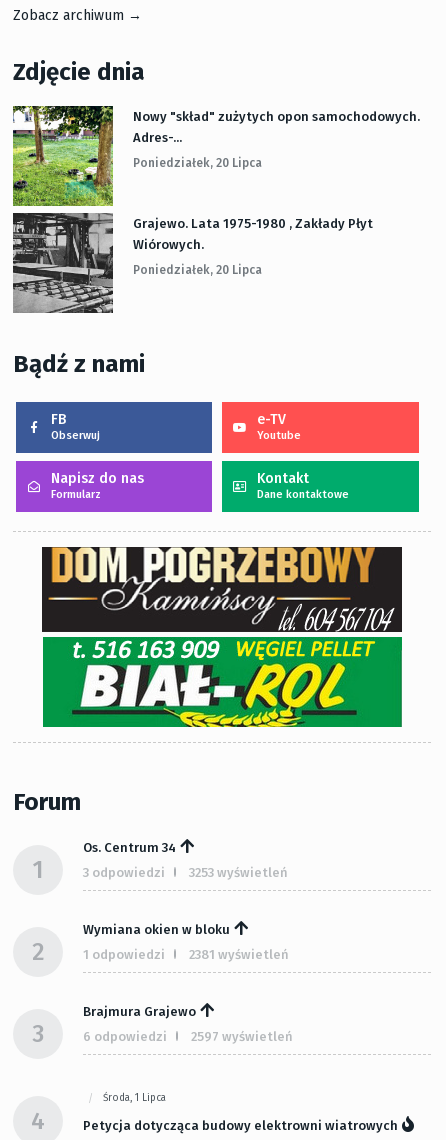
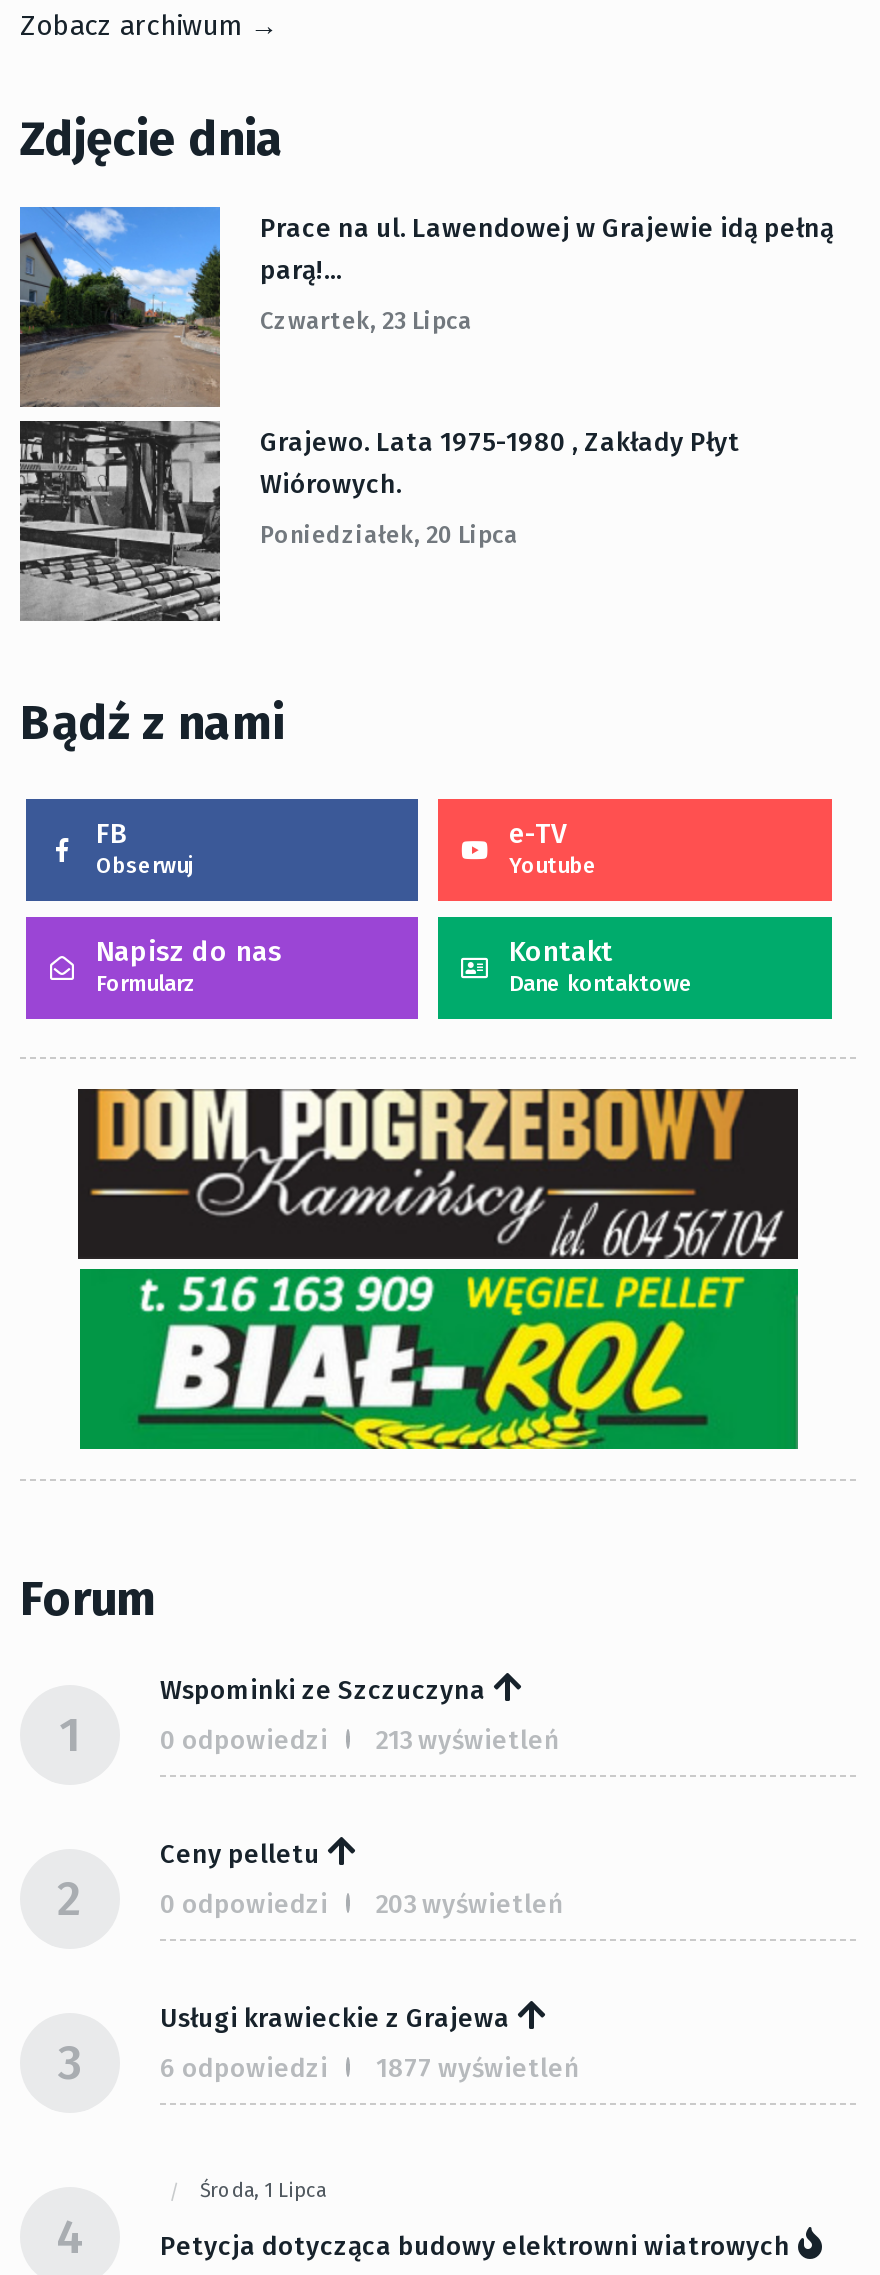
[12,105,420,206] [image] | Nowy "skład" zużytych opon samochodowych. | Adres-... -> [18,205,834,407] [image] | Prace na ul. Lawendowej w Grajewie idą pełną | parą!...
[133,156,262,170] Poniedziałek, 20 Lipca -> [260,308,472,336] Czwartek, 23 Lipca
[83,840,176,855] Os. Centrum 34 -> [160,1676,486,1706] Wspominki ze Szczuczyna
[83,865,288,880] 3 odpowiedzi | 3253 wyświetleń -> [160,1726,560,1756] 0 odpowiedzi | 213 wyświetleń
[83,922,230,937] Wymiana okien w bloku -> [160,1840,320,1870] Ceny pelletu
[83,947,289,962] 1 odpowiedzi | 2381 wyświetleń -> [160,1890,564,1920] 0 odpowiedzi | 203 wyświetleń
[83,1004,196,1019] Brajmura Grajewo -> [160,2004,510,2034] Usługi krawieckie z Grajewa
[83,1029,293,1044] 6 odpowiedzi 2597 wyświetleń -> [160,2054,580,2084] 6 odpowiedzi 1877 wyświetleń

